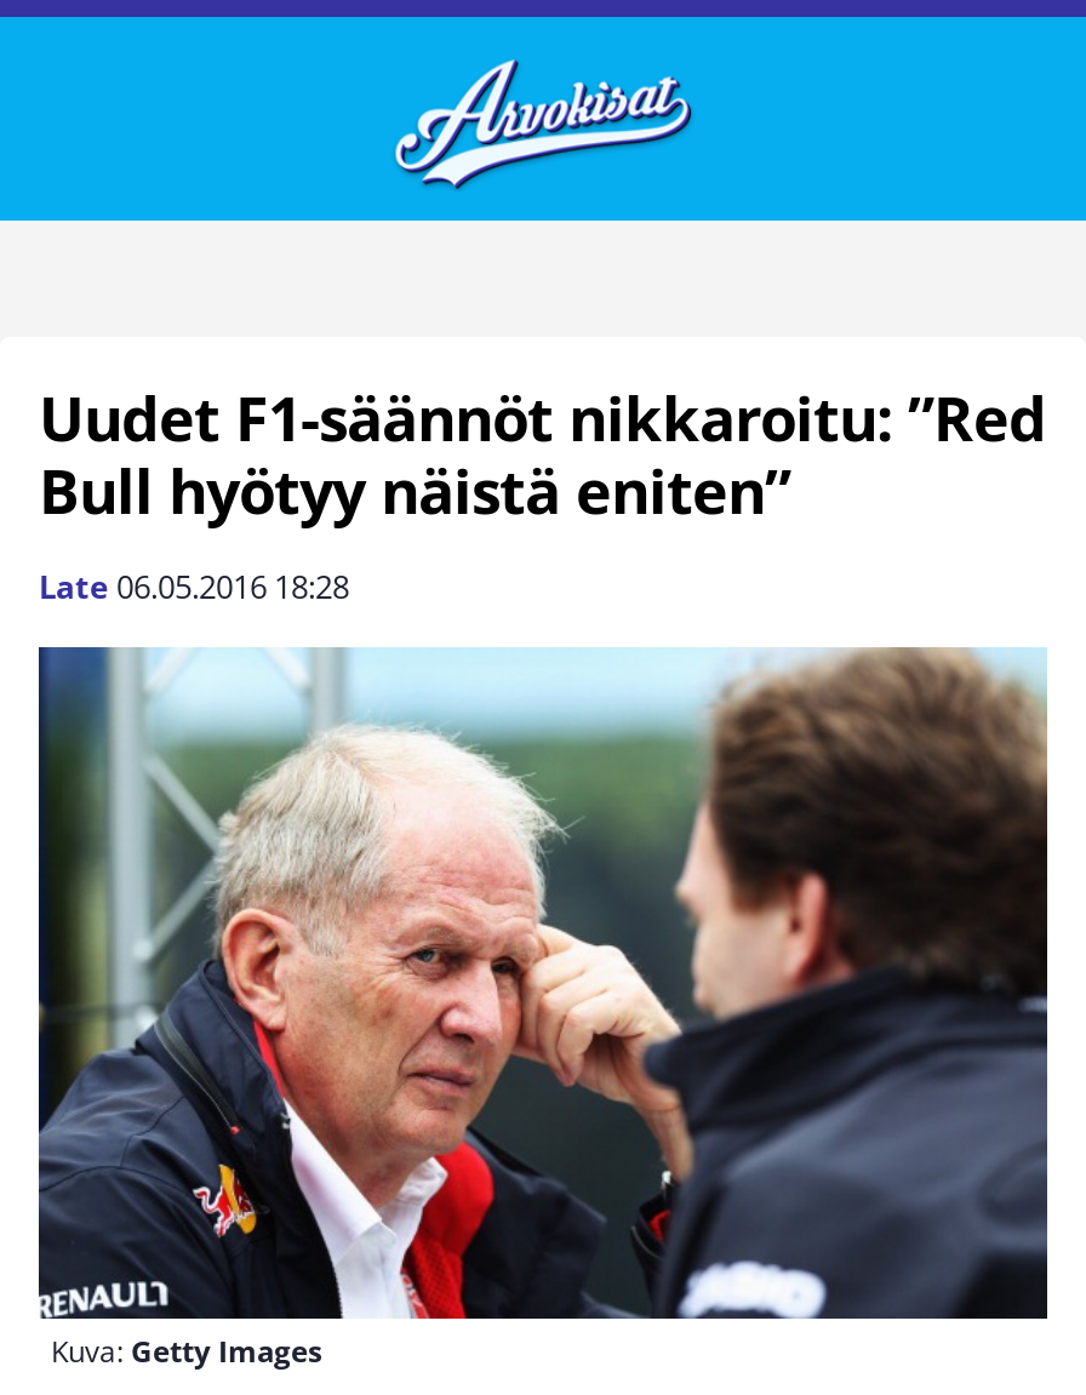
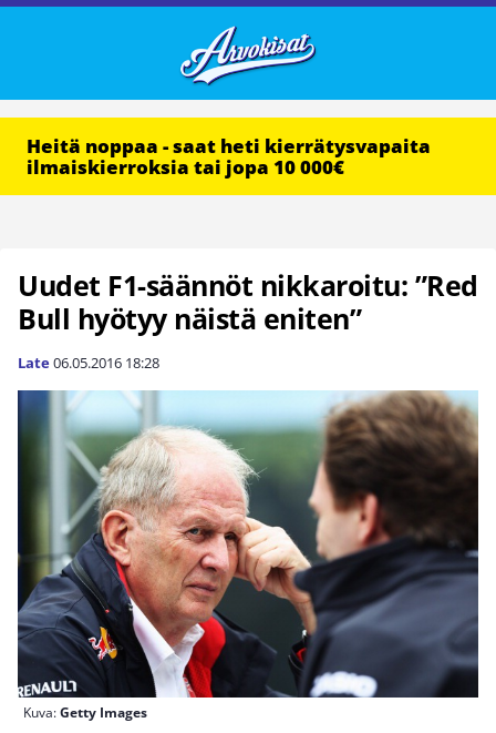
none -> [27,133,431,180] Heitä noppaa - saat heti kierrätysvapaita | ilmaiskierroksia tai jopa 10 000€

